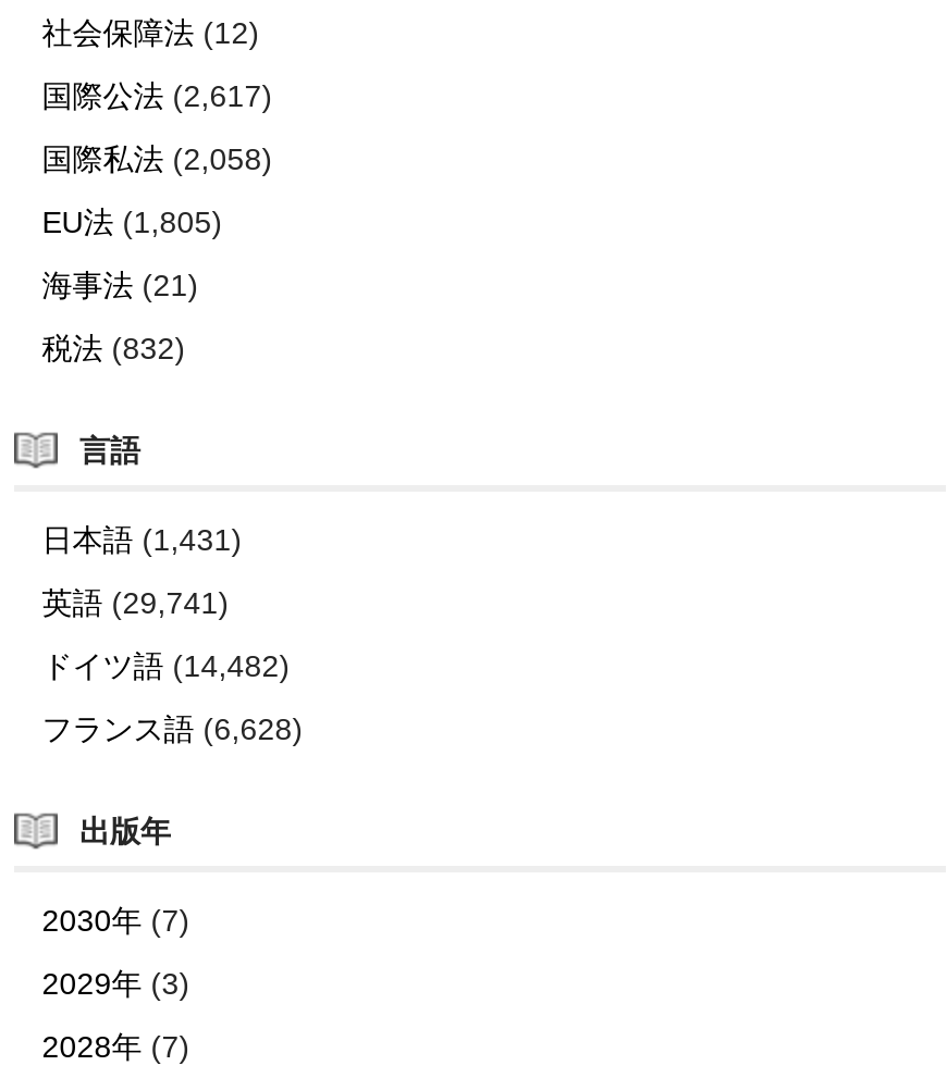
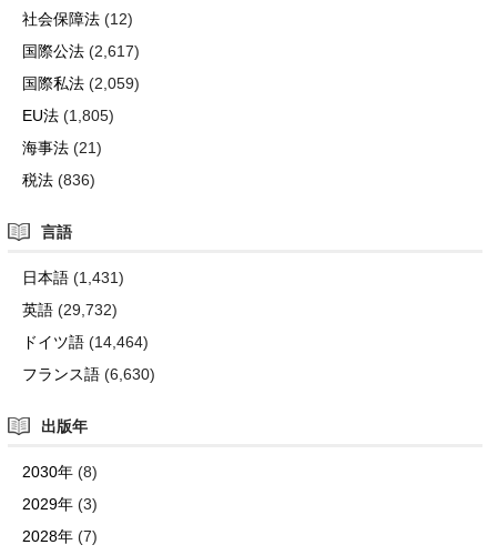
[42,141,273,176] 国際私法(2,058) -> [22,74,140,92] 国際私法(2,059)
[42,330,186,365] 税法(832) -> [22,171,95,188] 税法(836)
[42,585,229,619] 英語(29,741) -> [22,300,117,318] 英語(29,732)
[42,648,290,682] ドイツ語(14,482) -> [22,333,148,350] ドイツ語(14,464)
[42,711,303,746] フランス語(6,628) -> [22,365,155,383] フランス語(6,630)
[42,902,190,937] 2030年(7) -> [22,463,97,480] 2030年(8)

